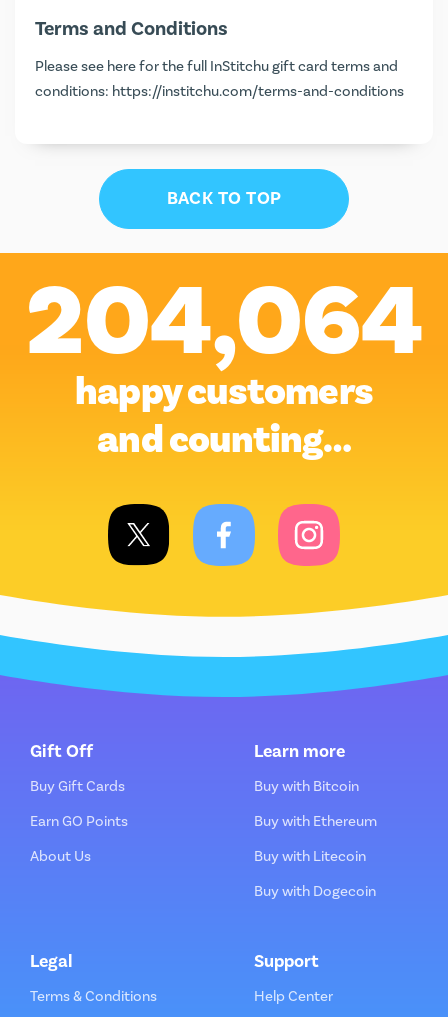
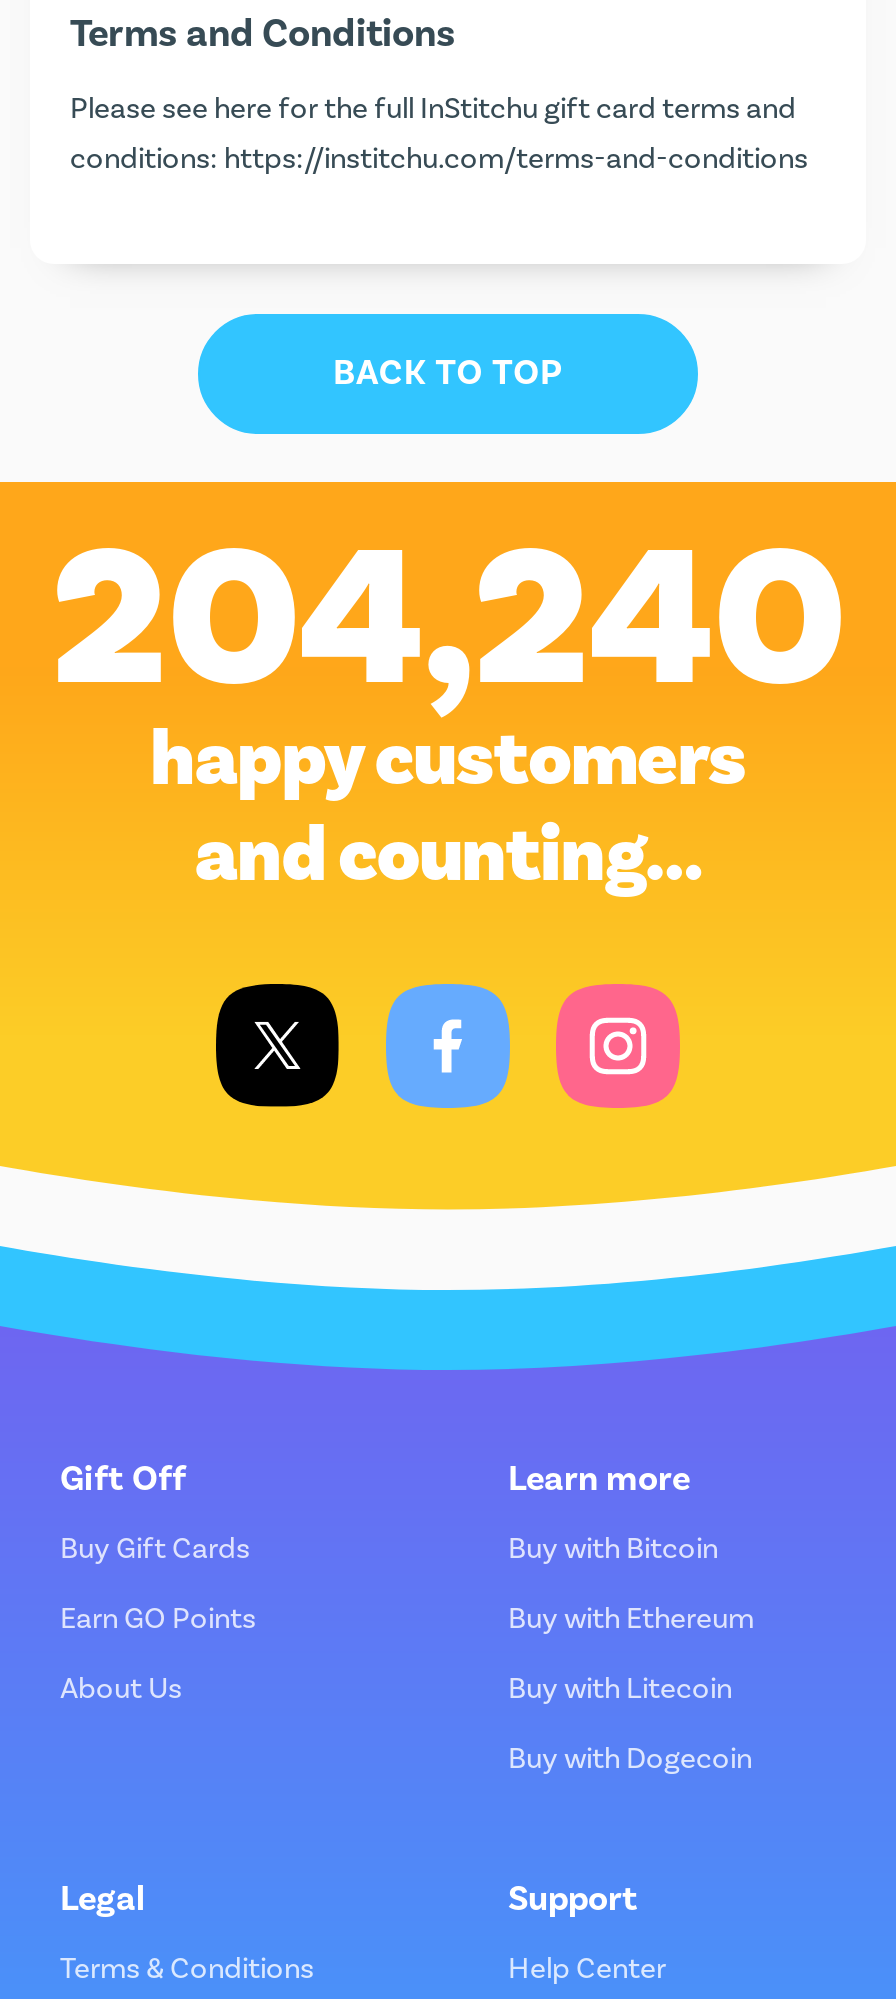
[25,259,422,386] 204,064 -> [51,495,845,749] 204,240

